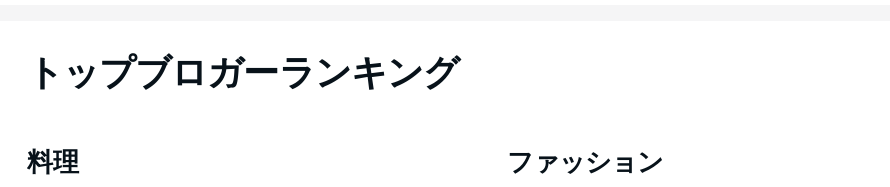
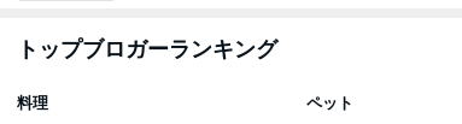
[507,147,663,177] ファッション -> [306,94,353,112] ペット

